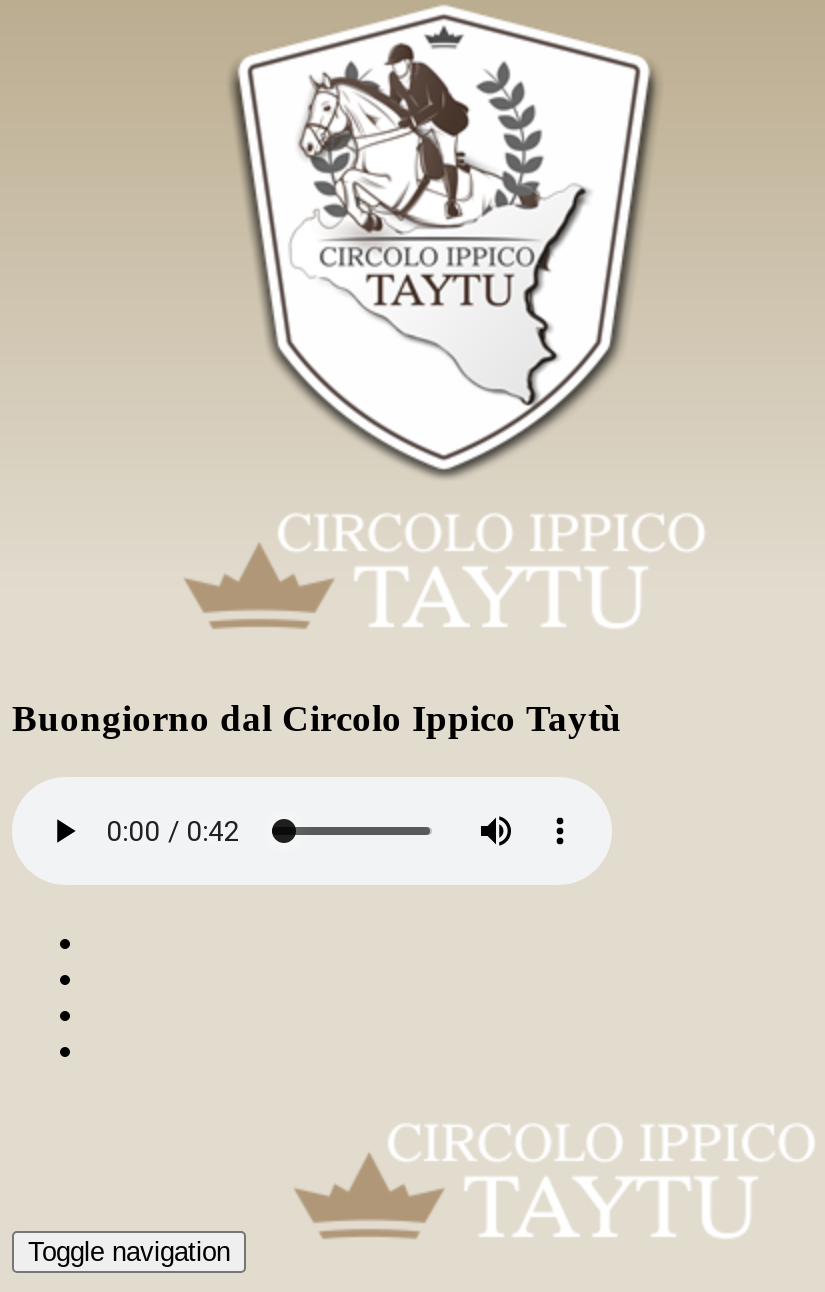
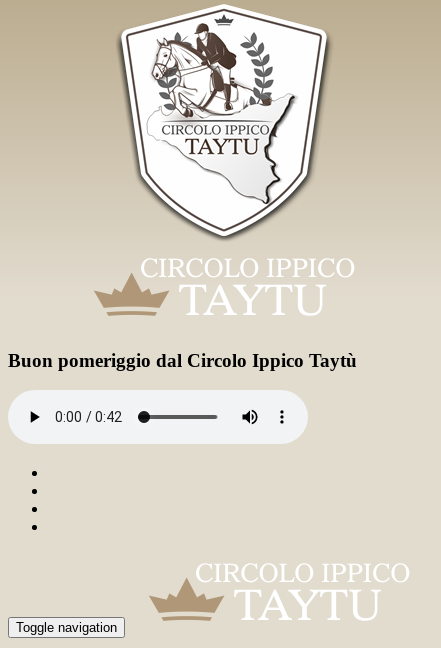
[12,696,622,738] Buongiorno dal Circolo Ippico Taytù -> [8,350,357,371] Buon pomeriggio dal Circolo Ippico Taytù

